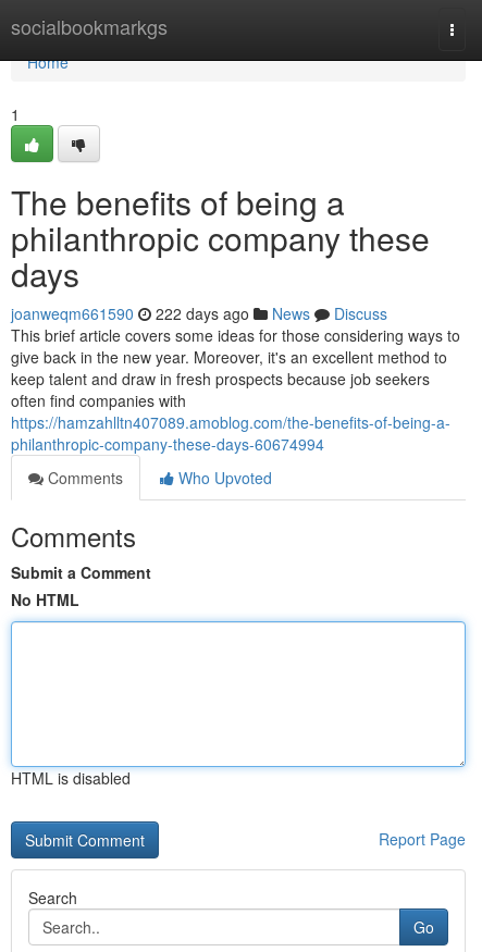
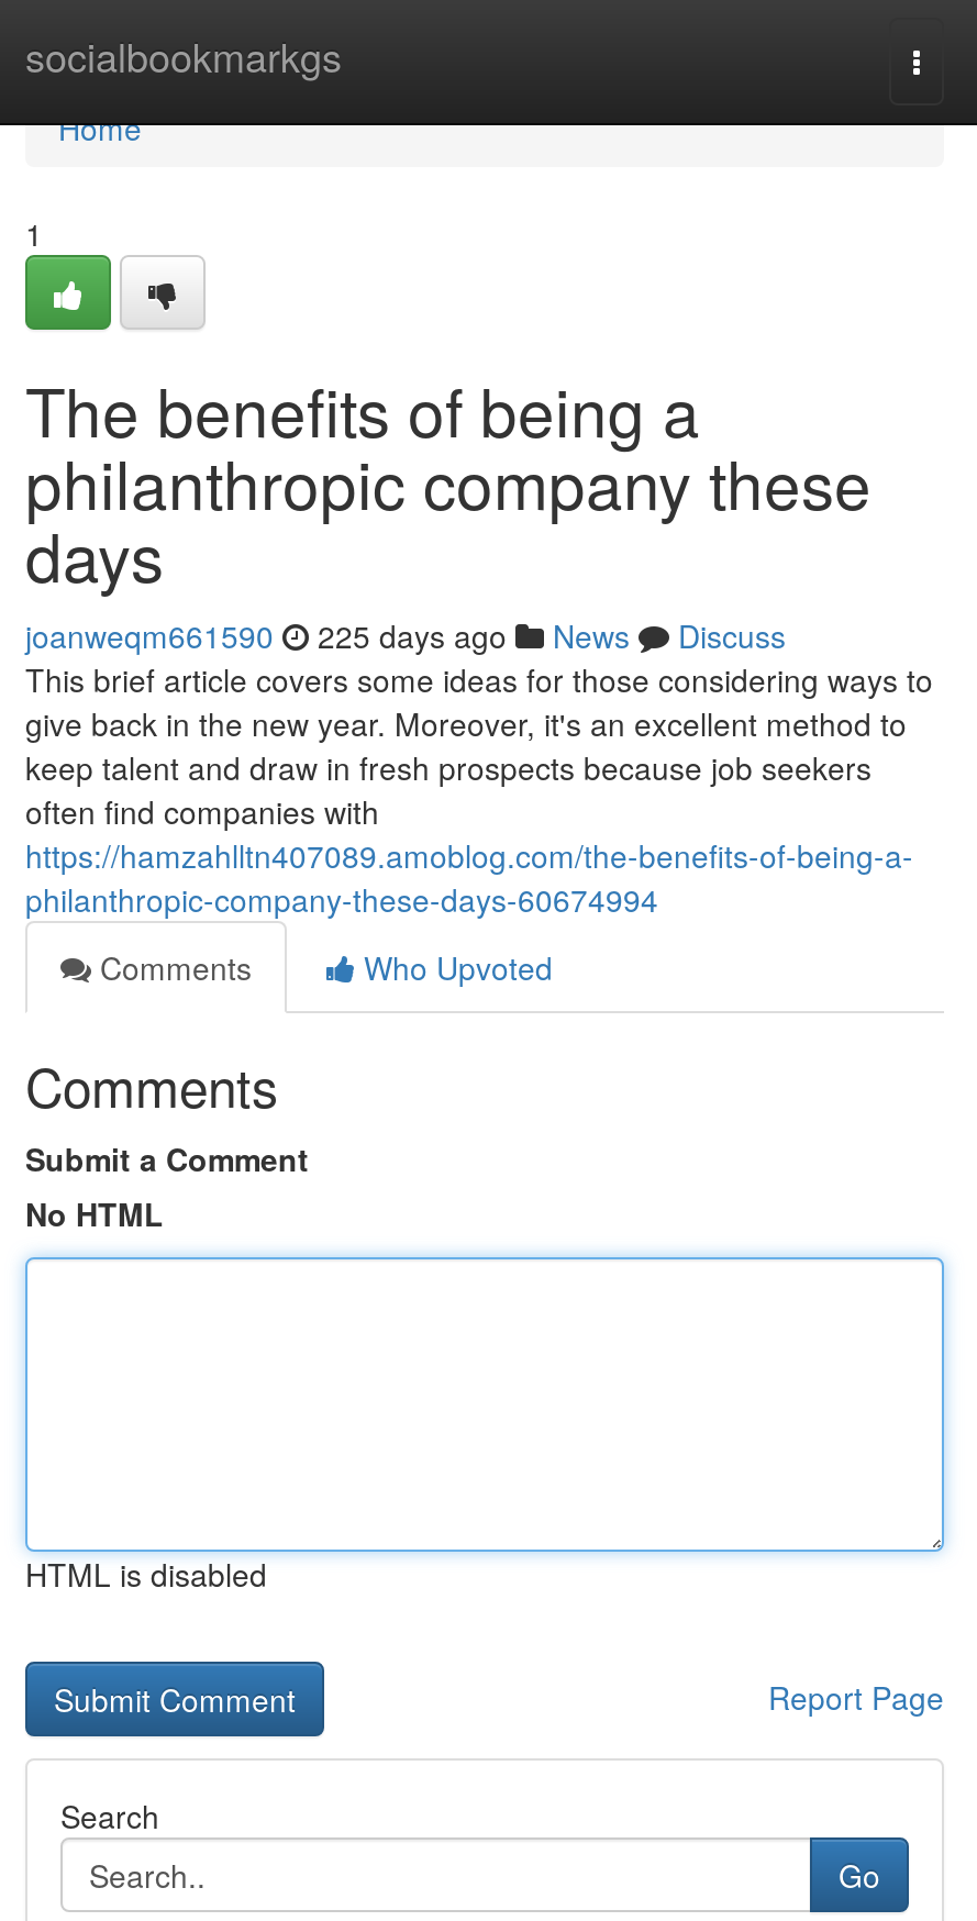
[11,302,387,324] joanweqm661590 222 days ago News Discuss -> [25,613,786,657] joanweqm661590 225 days ago News Discuss

